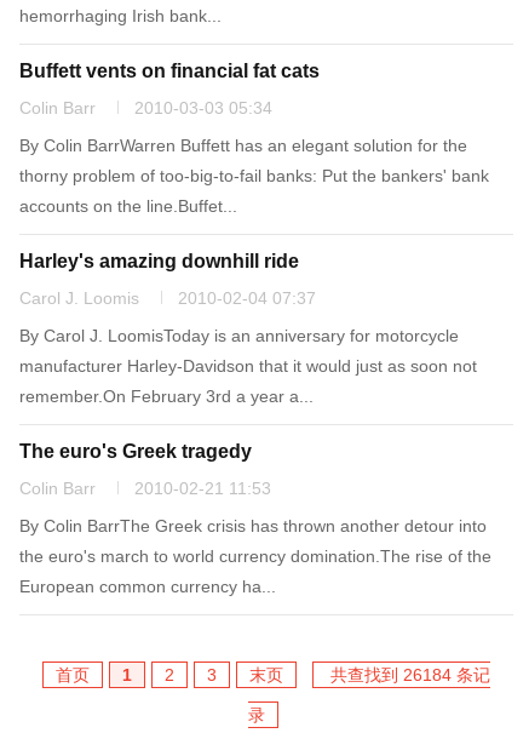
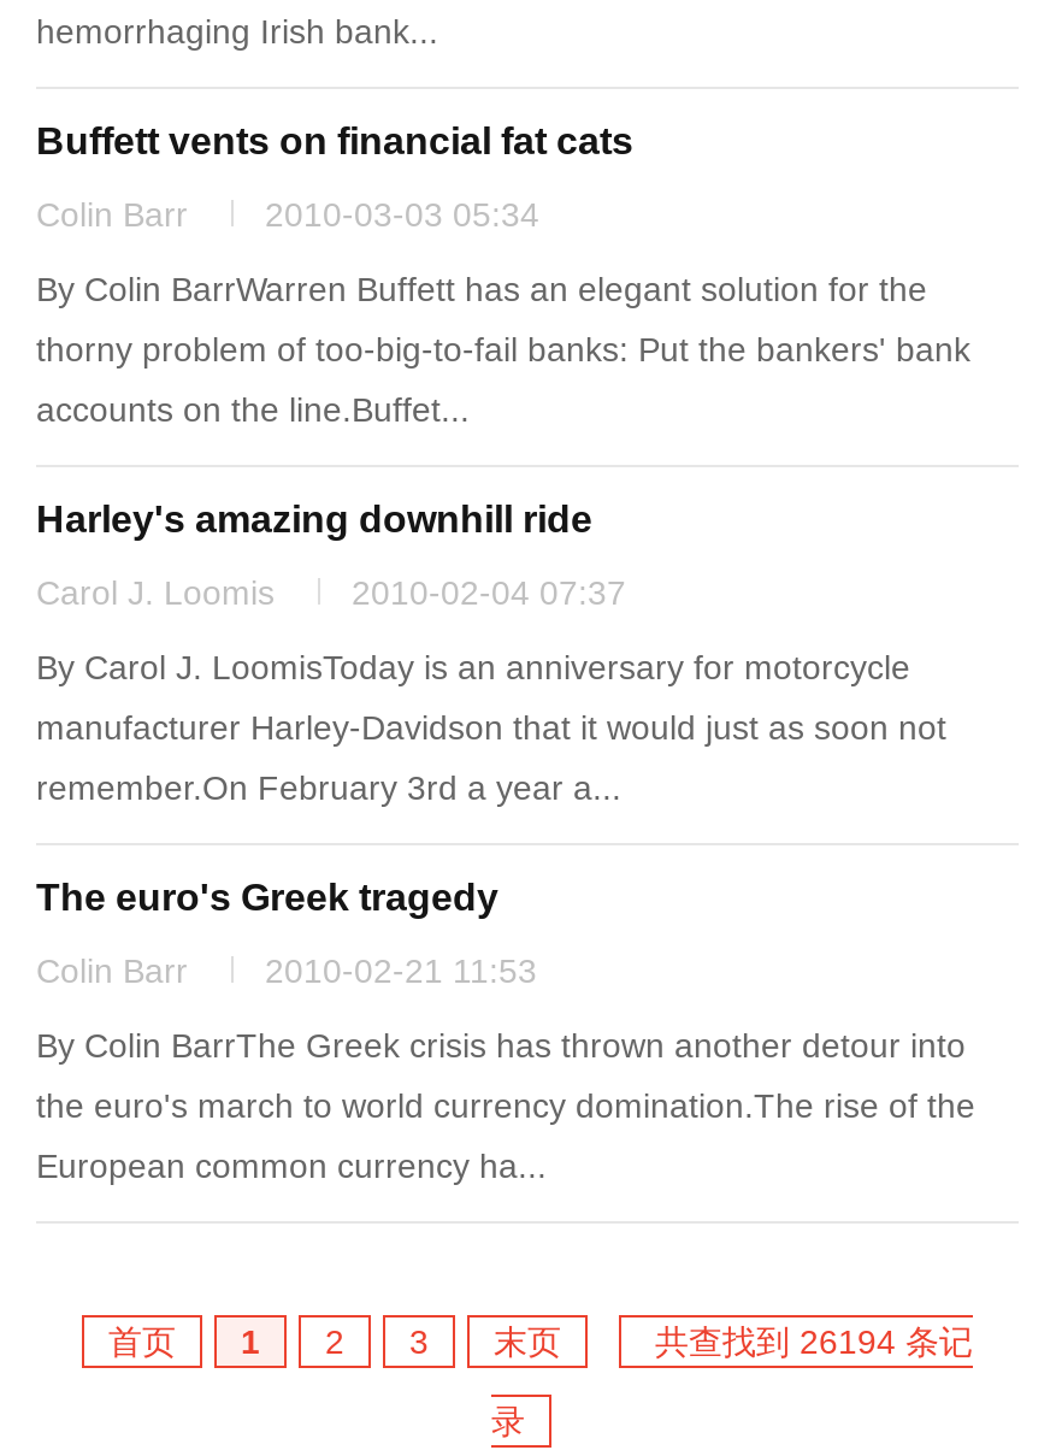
[326,665,490,685] 共查找到 26184 条记 -> [645,1322,973,1361] 共查找到 26194 条记

